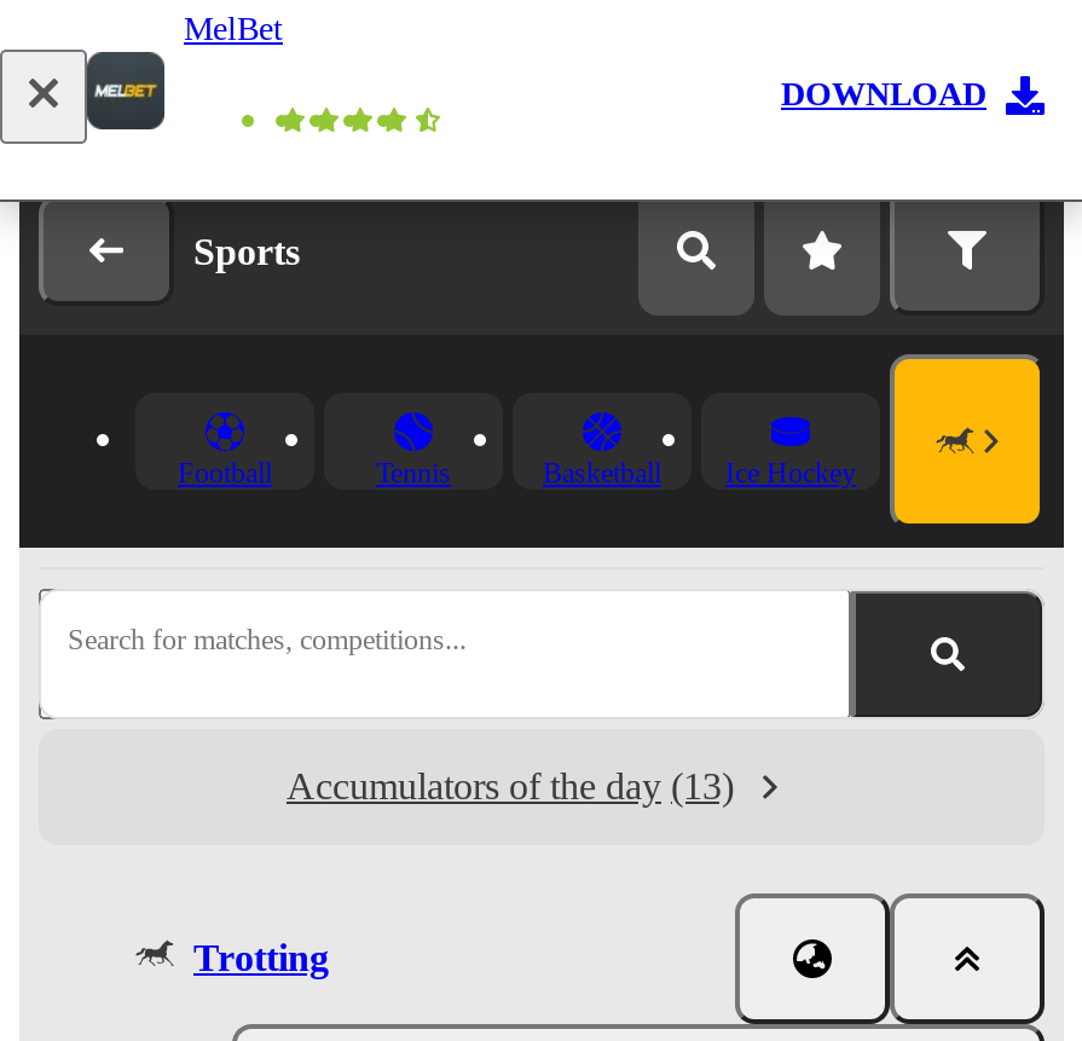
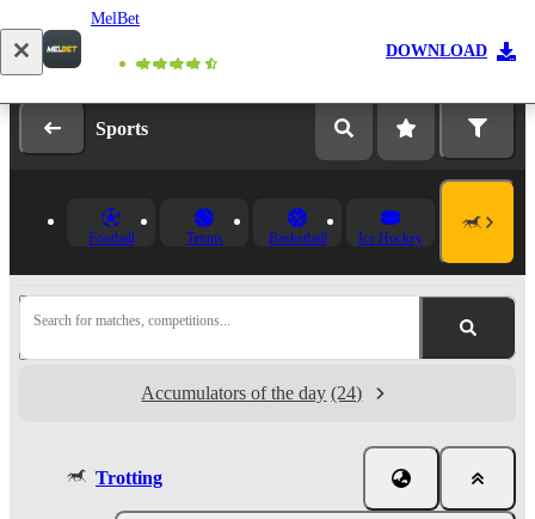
[287,765,734,806] Accumulators of the day (13) -> [142,383,362,403] Accumulators of the day (24)

